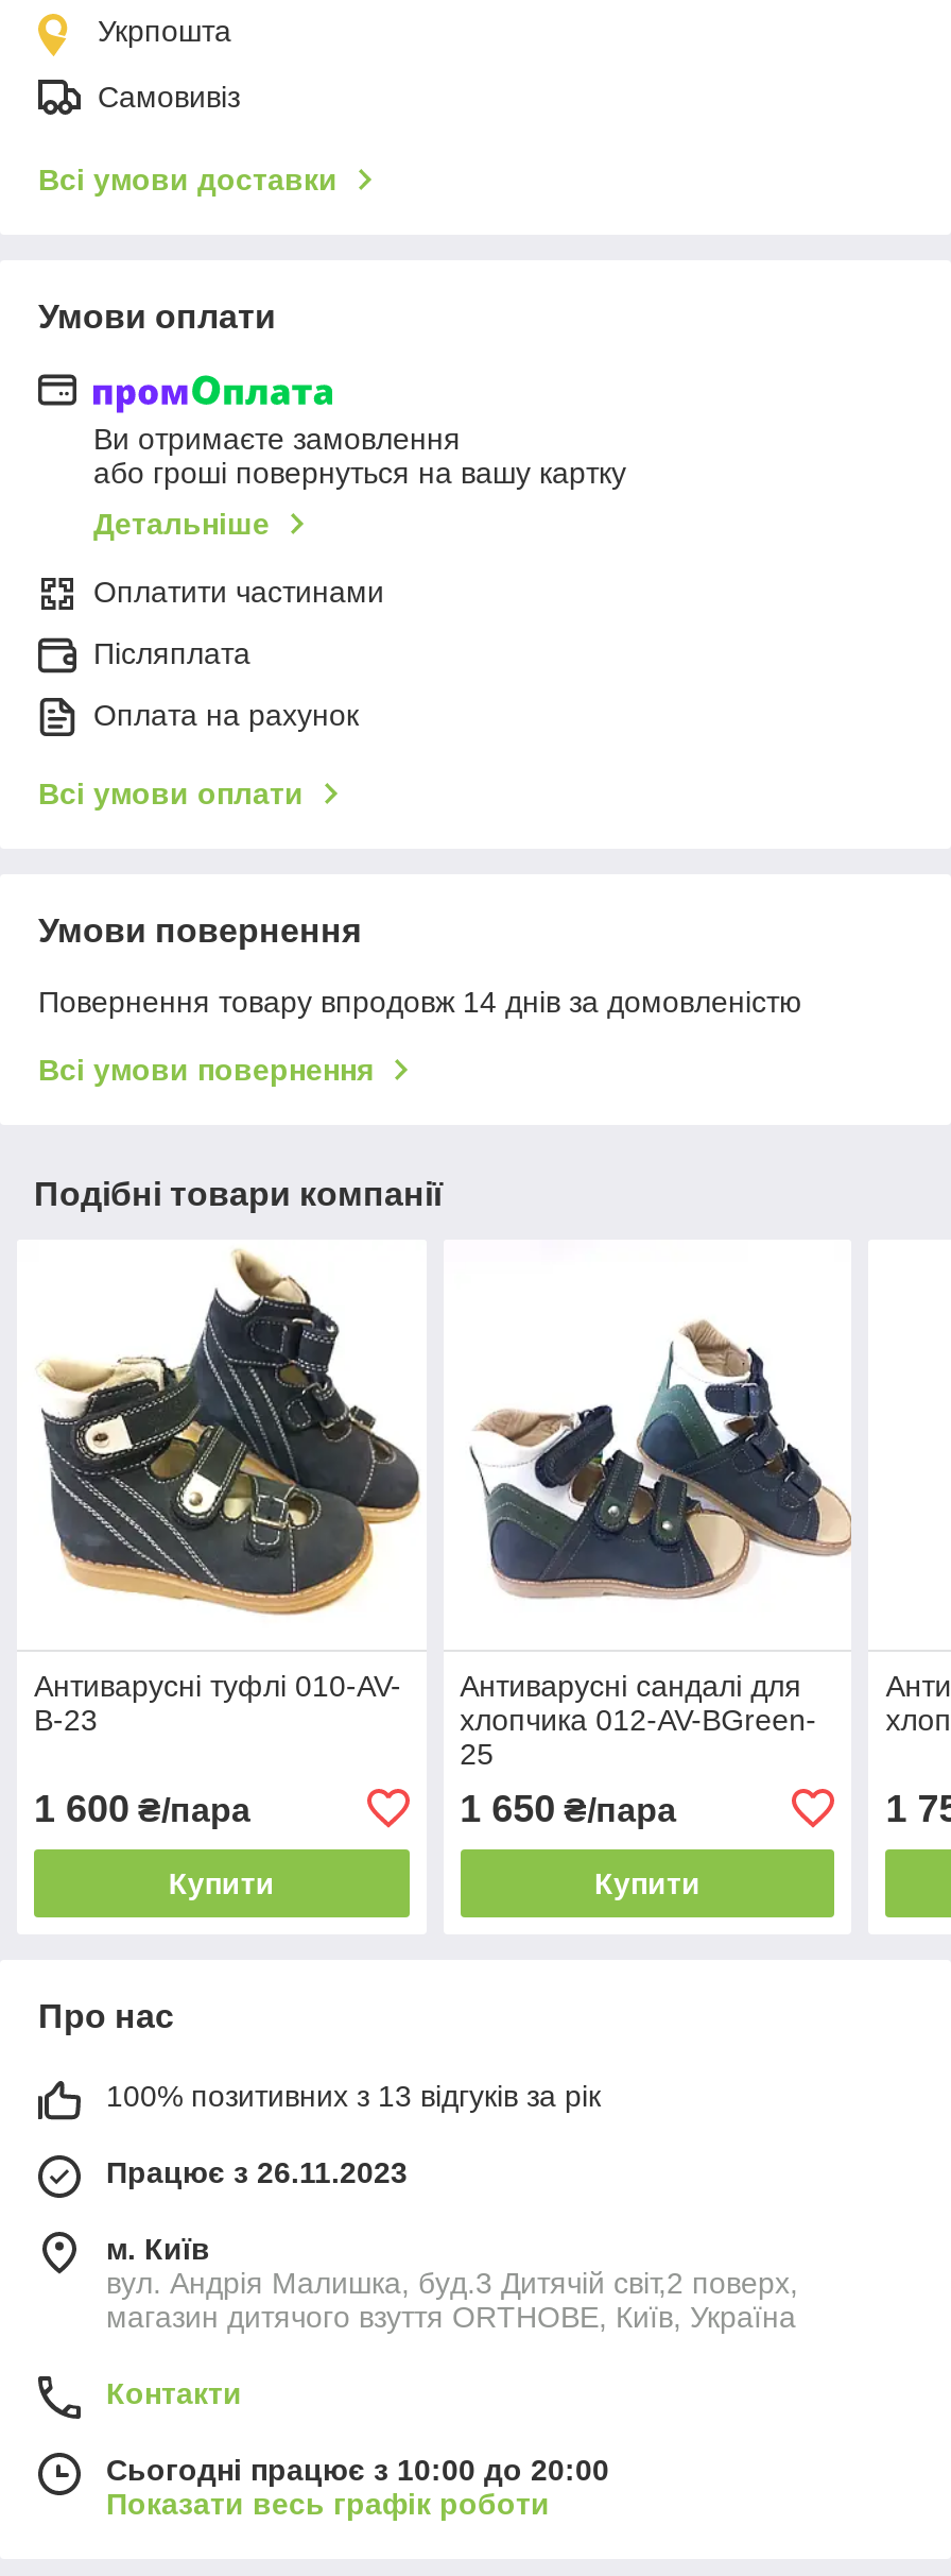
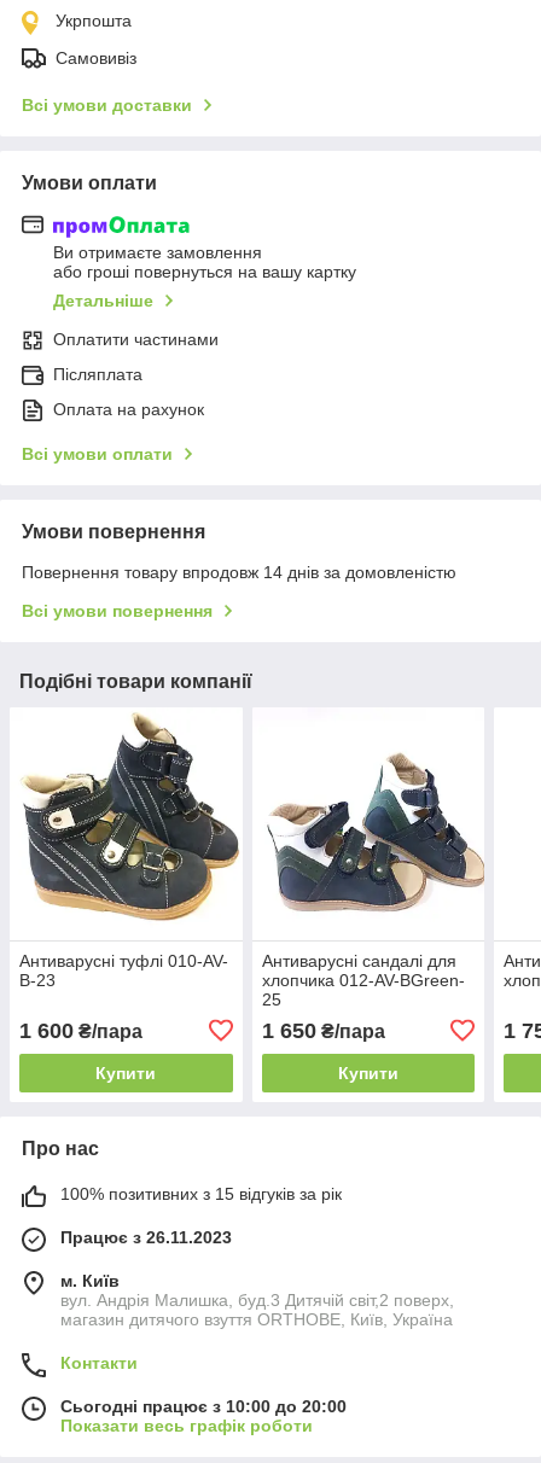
[106,2078,601,2112] 100% позитивних з 13 відгуків за рік -> [60,1184,342,1203] 100% позитивних з 15 відгуків за рік

